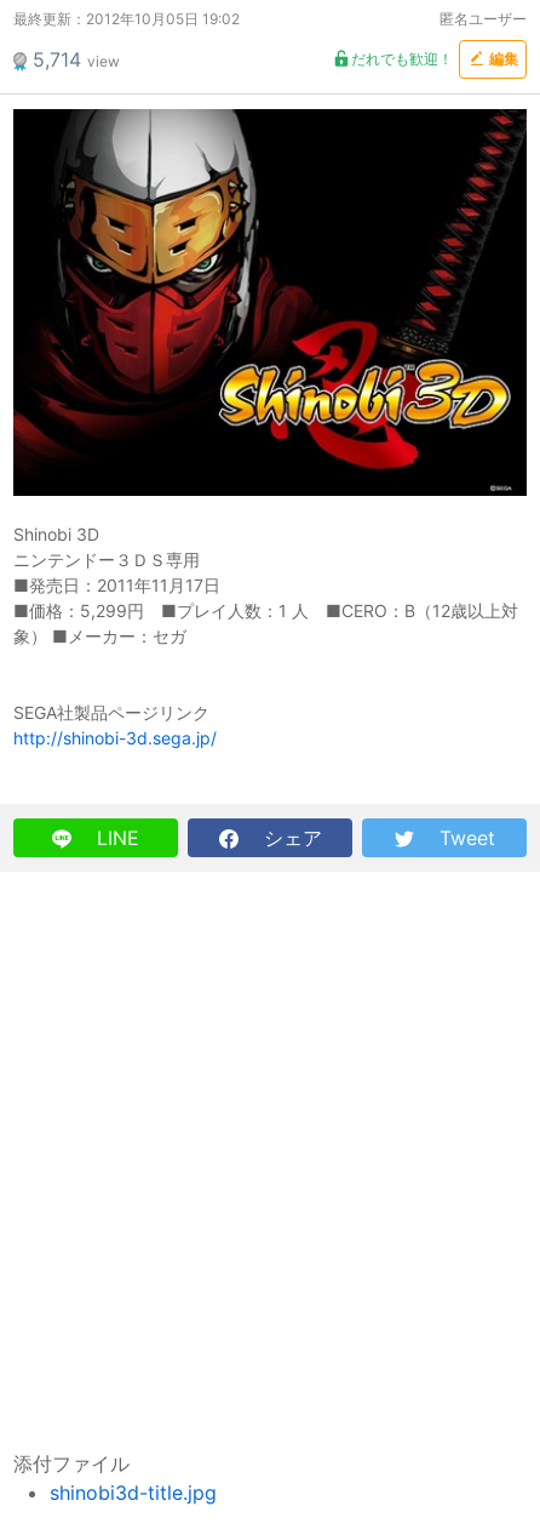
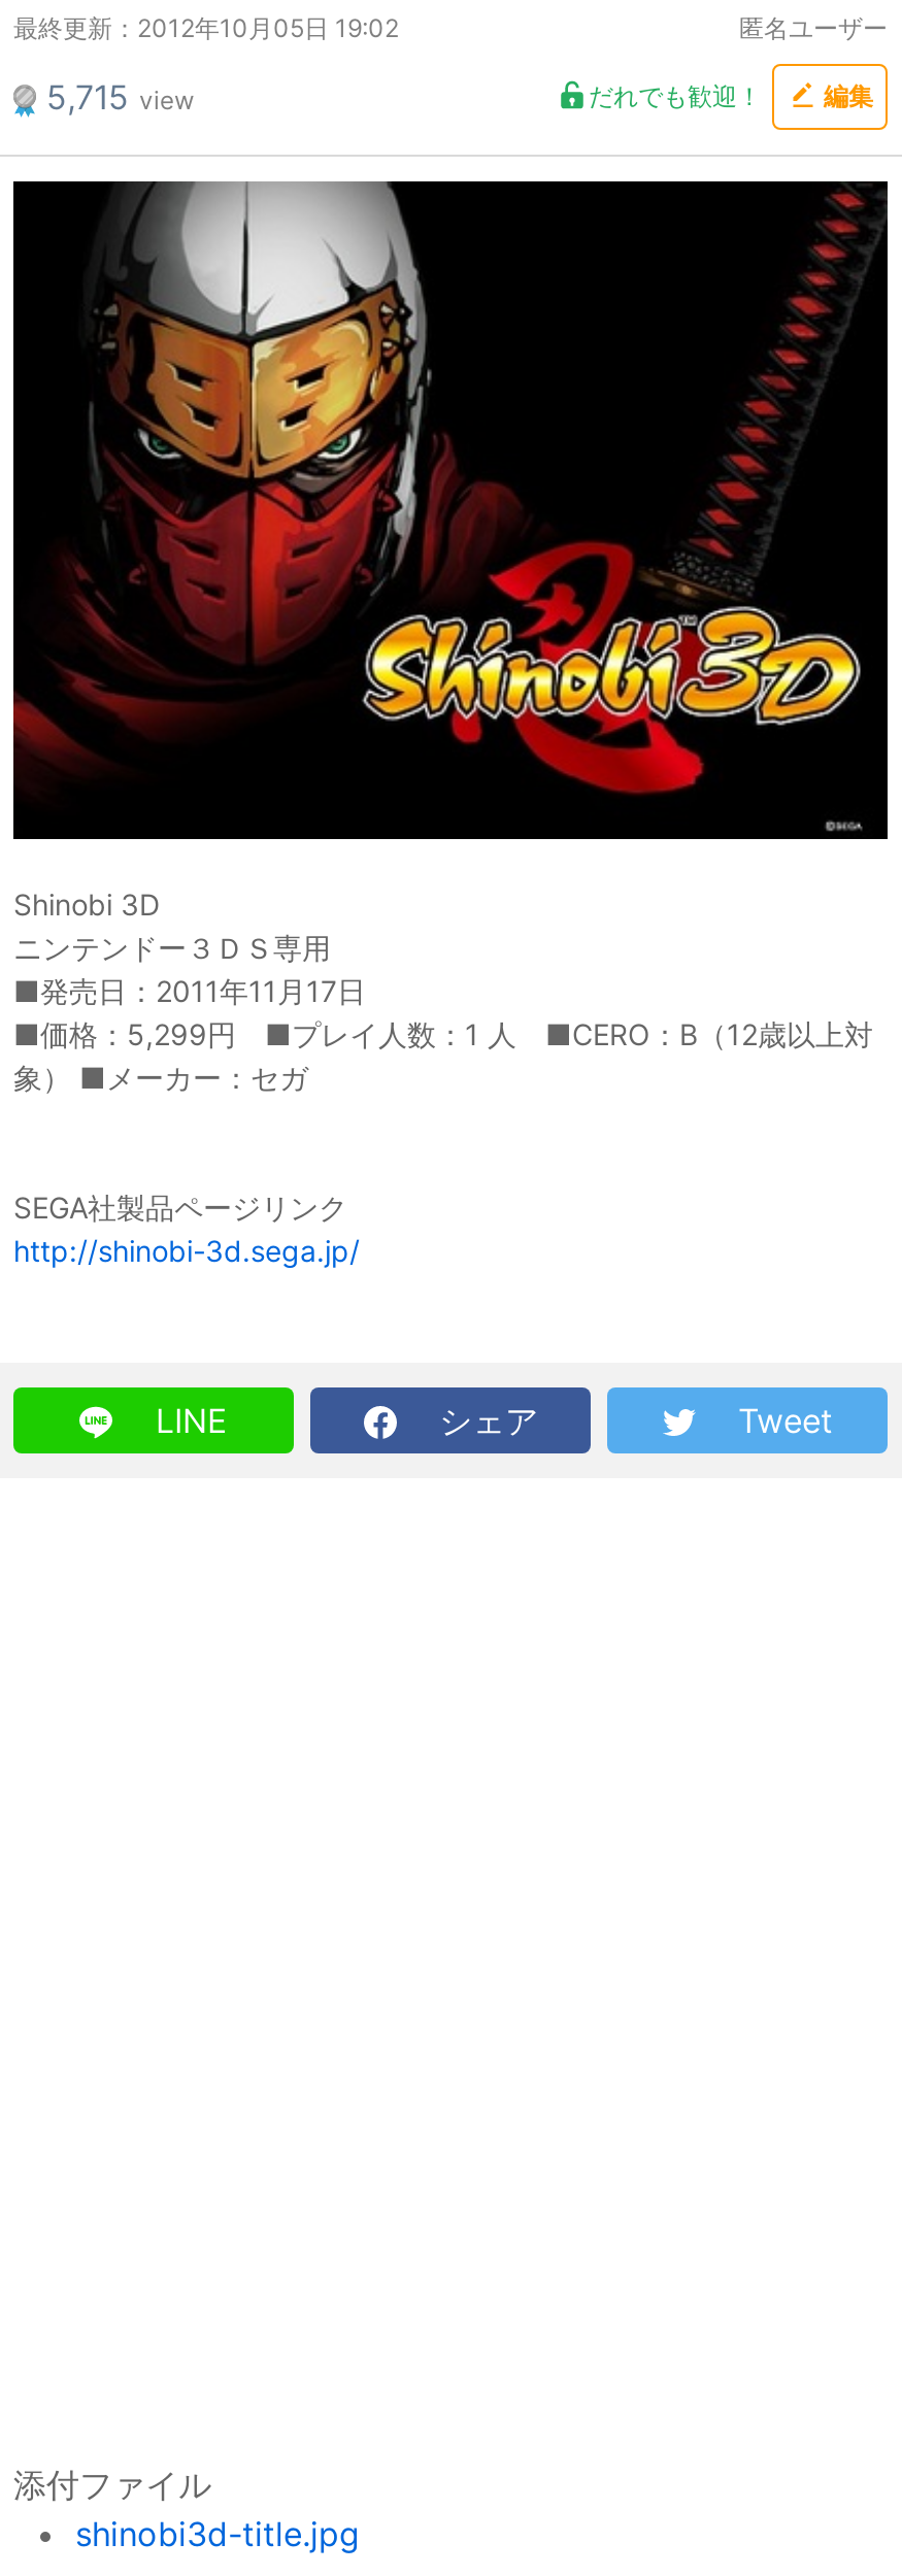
[33,47,120,72] 5,714 view -> [46,76,195,118] 5,715 view

